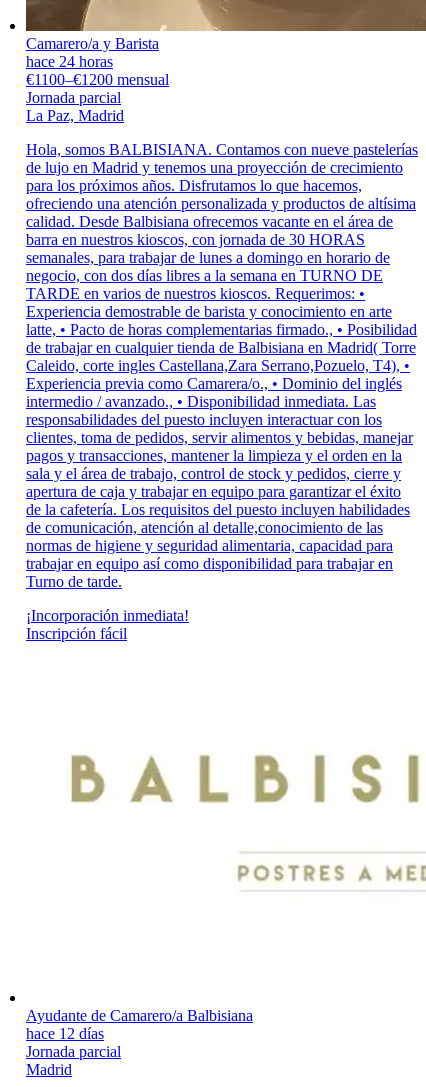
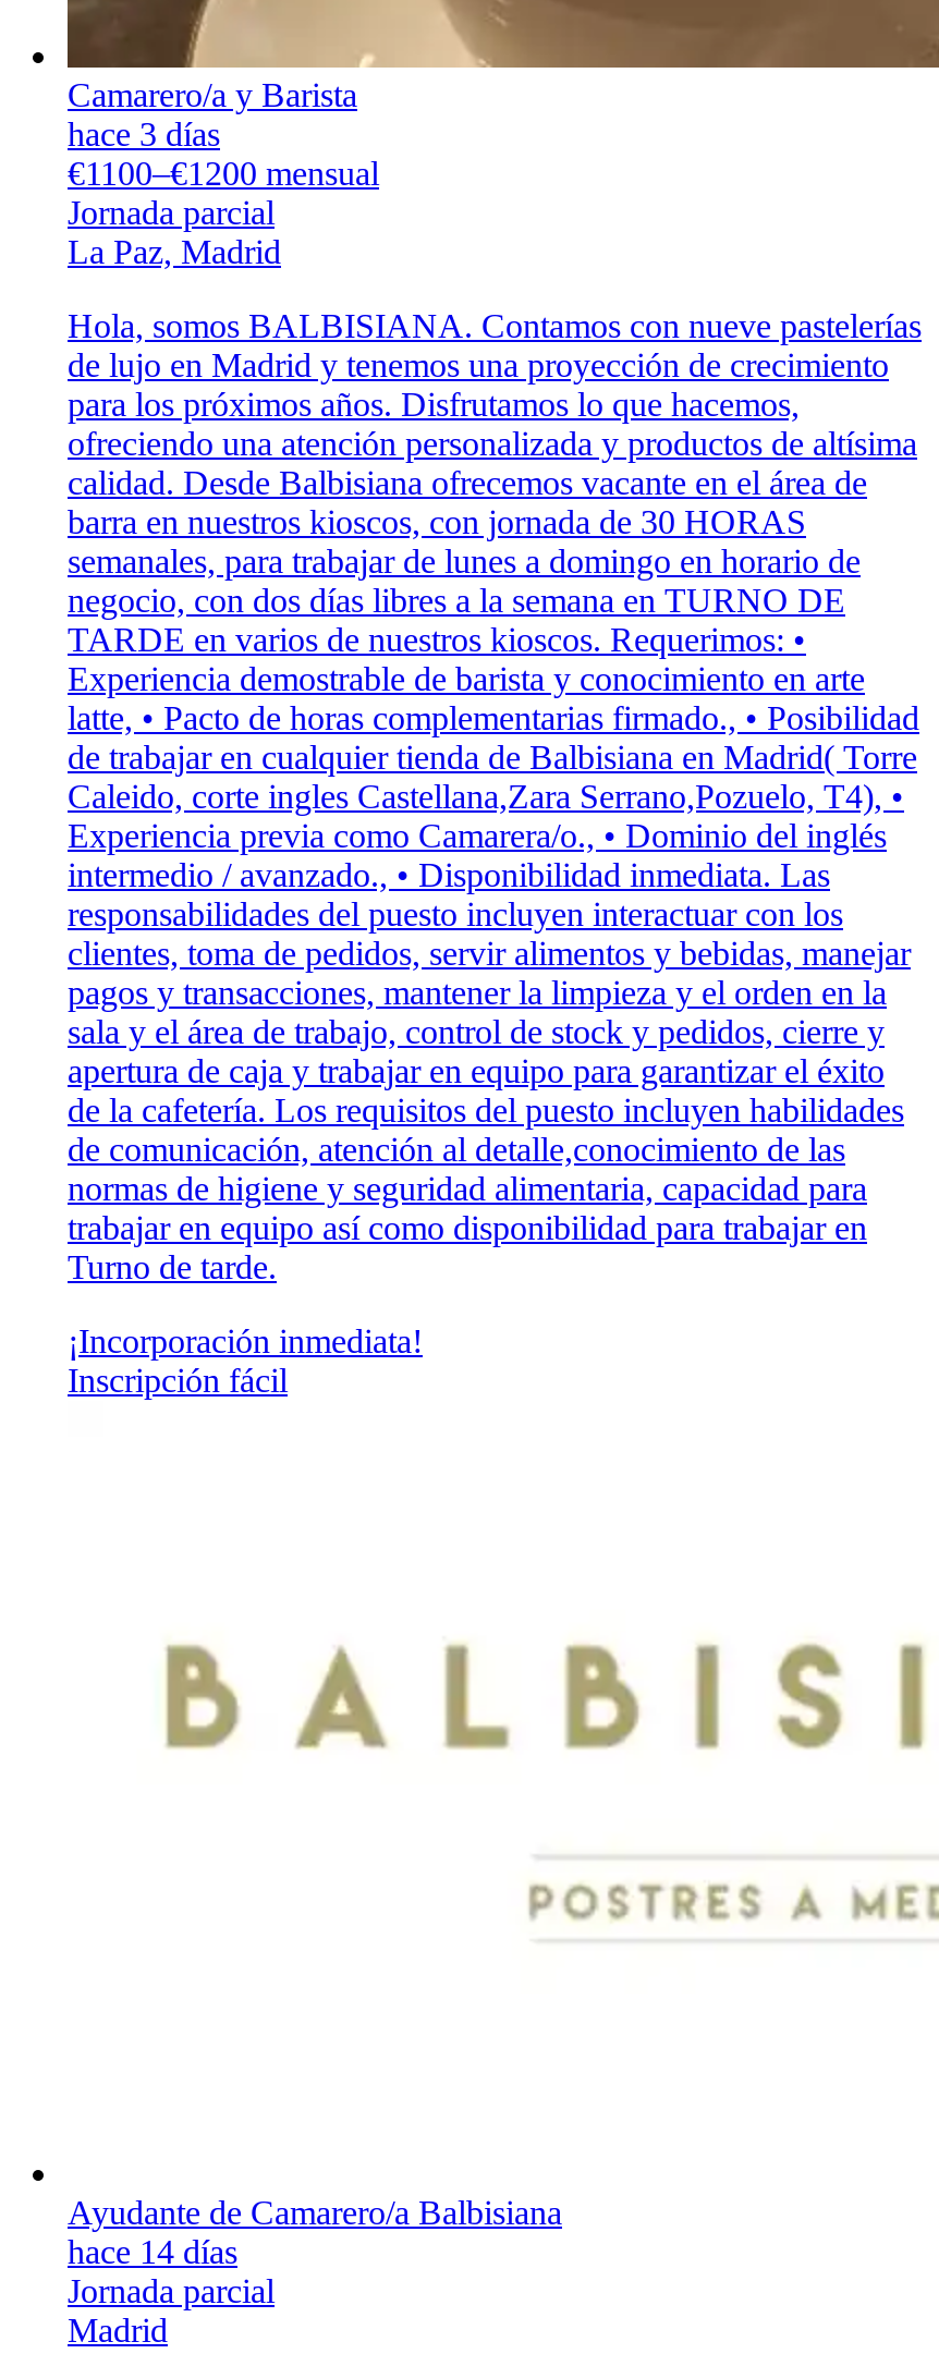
[26,53,113,70] hace 24 horas -> [68,115,220,152] hace 3 días
[26,1025,104,1042] hace 12 días -> [68,2233,237,2270] hace 14 días

